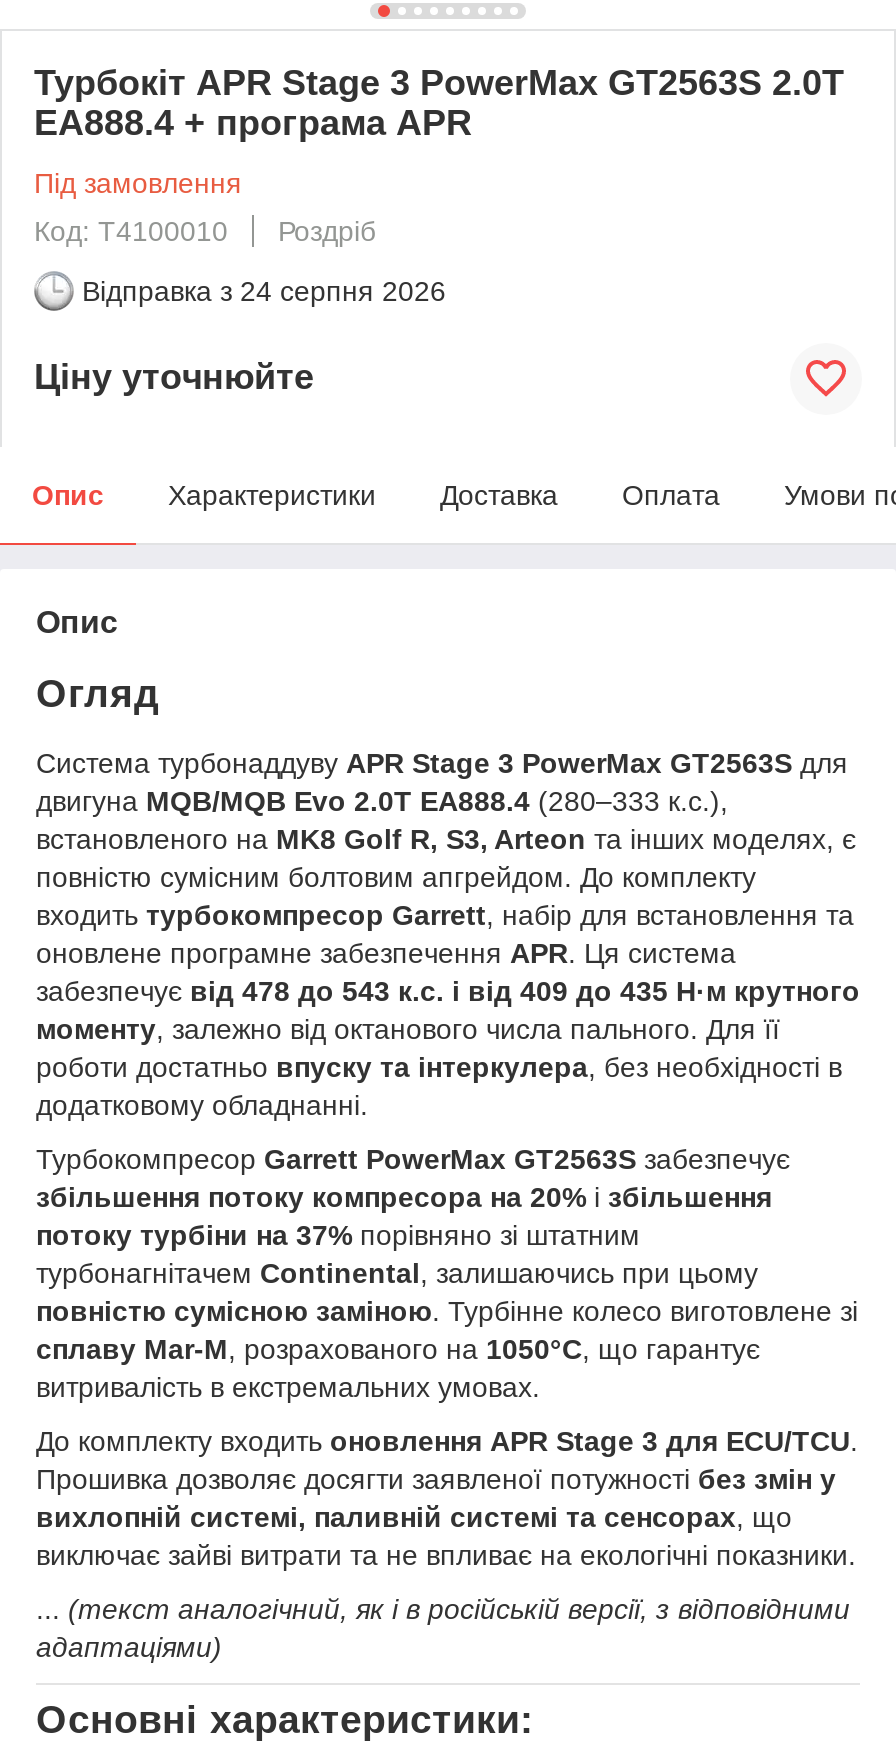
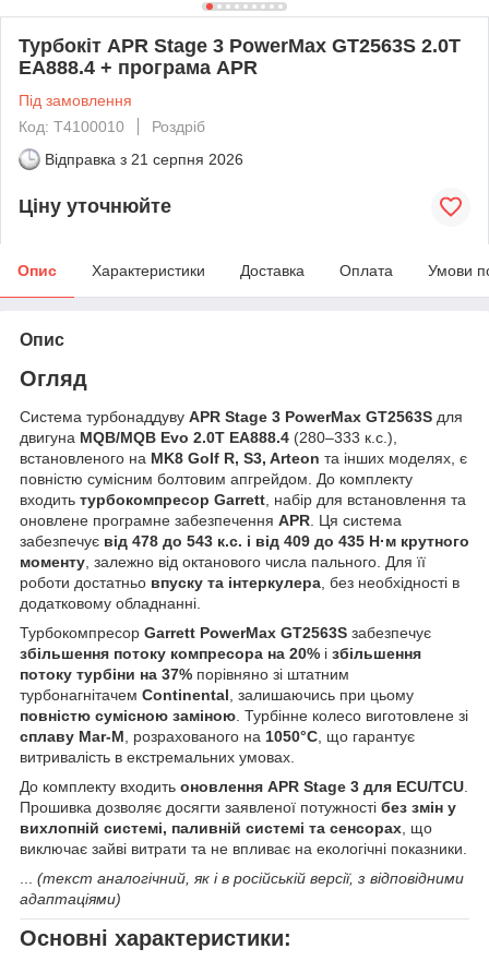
[82,275,446,307] Відправка з 24 серпня 2026 -> [45,150,243,168] Відправка з 21 серпня 2026

